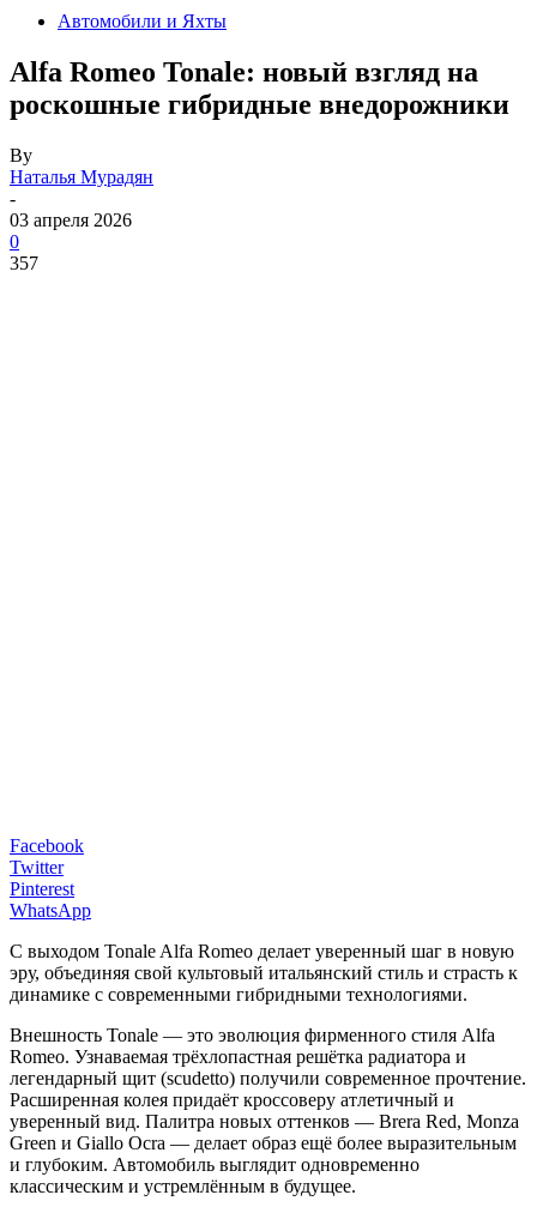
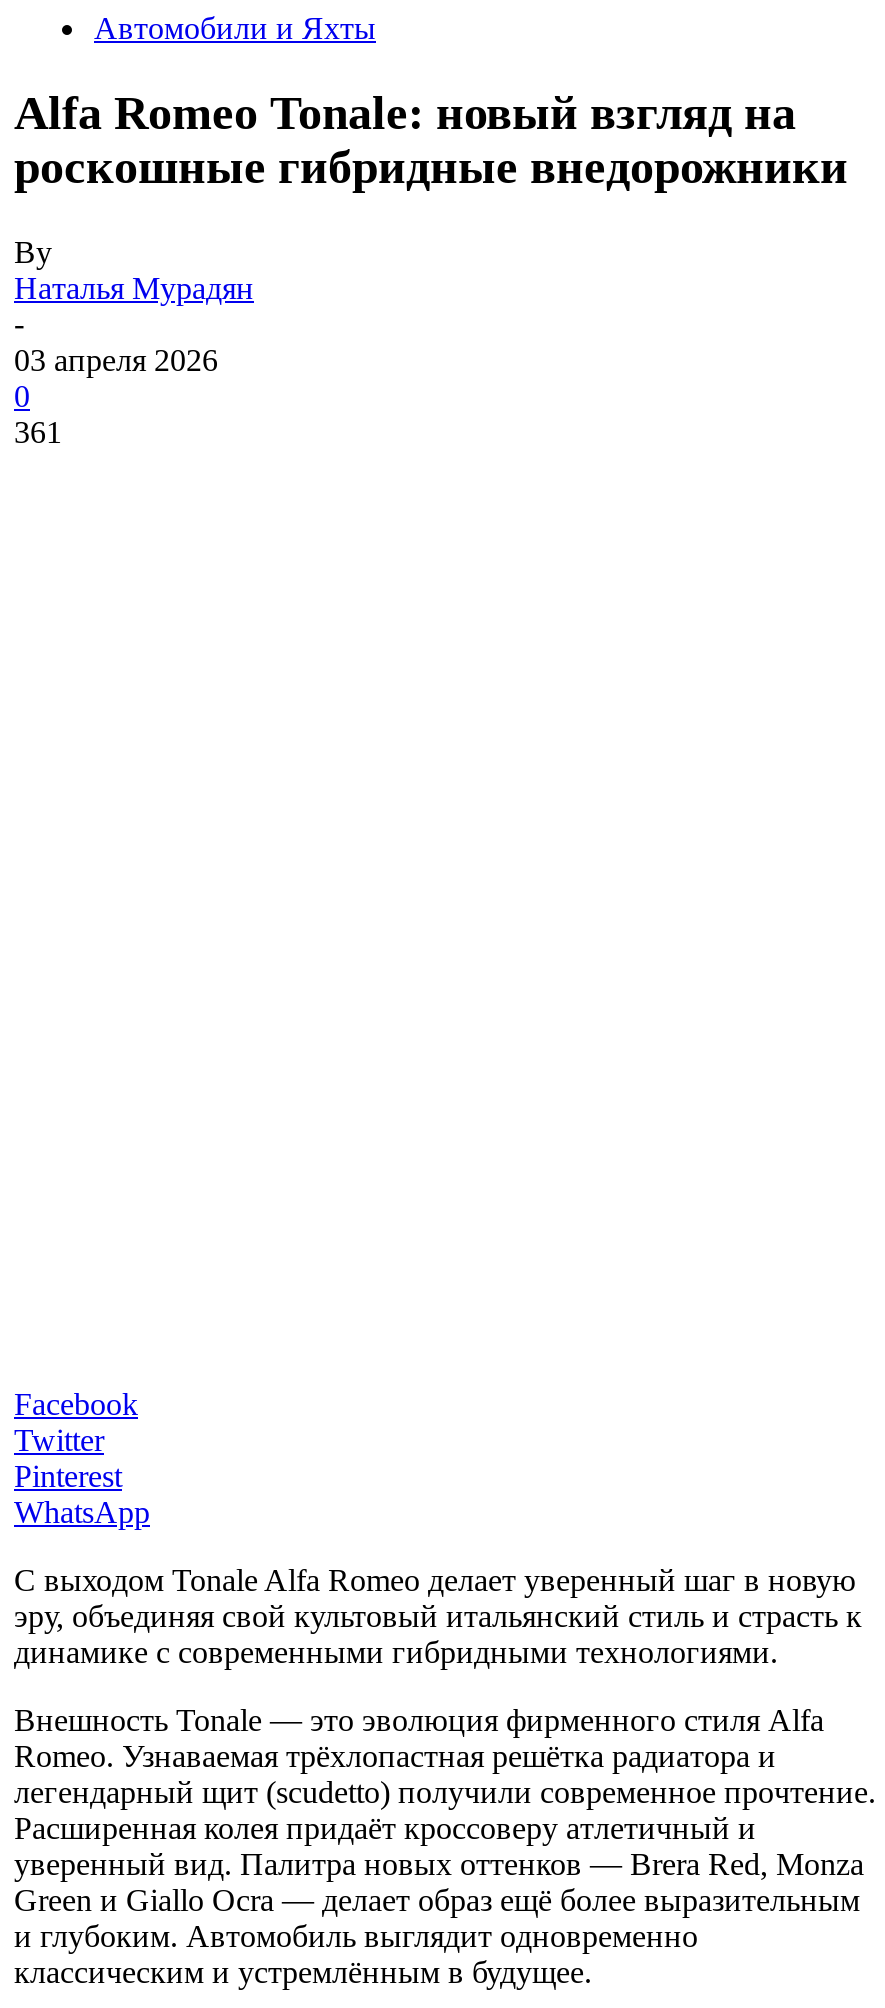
[10,253,38,273] 357 -> [14,415,62,449] 361

